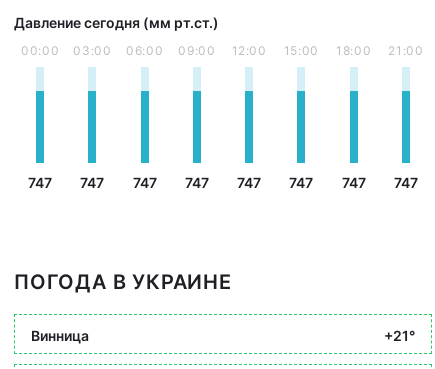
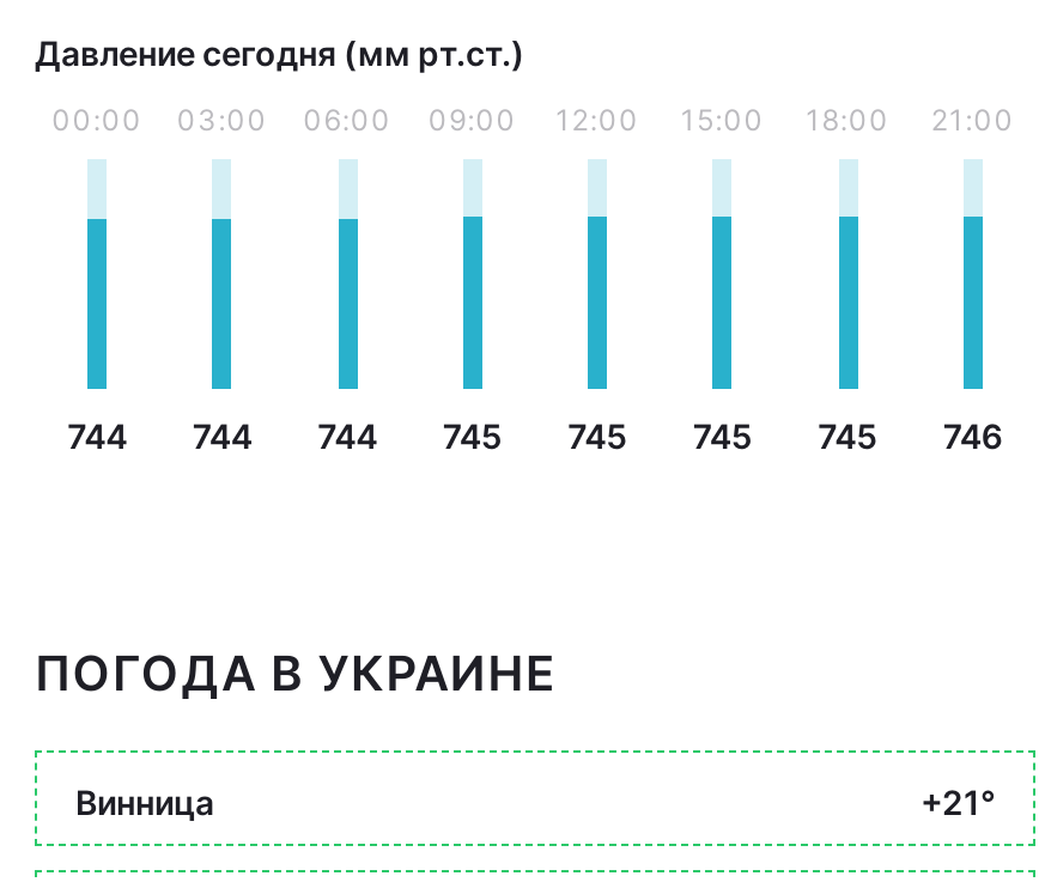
[28,174,52,191] 747 -> [67,415,127,456] 744
[80,174,104,191] 747 -> [192,415,252,456] 744
[133,174,157,191] 747 -> [317,415,377,456] 744
[185,174,209,191] 747 -> [443,415,503,456] 745
[237,174,261,191] 747 -> [568,415,627,456] 745
[289,174,313,191] 747 -> [693,415,753,456] 745
[342,174,366,191] 747 -> [818,415,878,456] 745
[394,174,418,191] 747 -> [943,415,1003,456] 746

